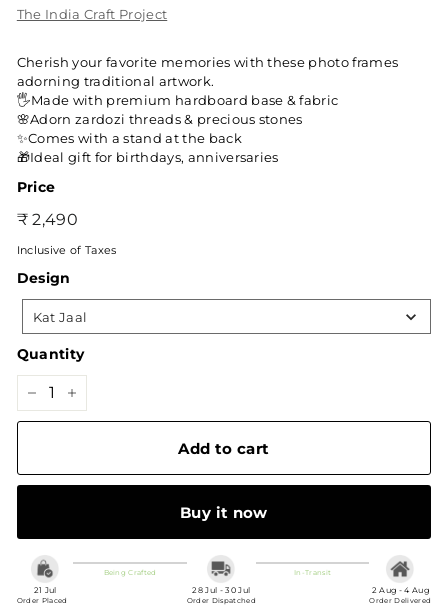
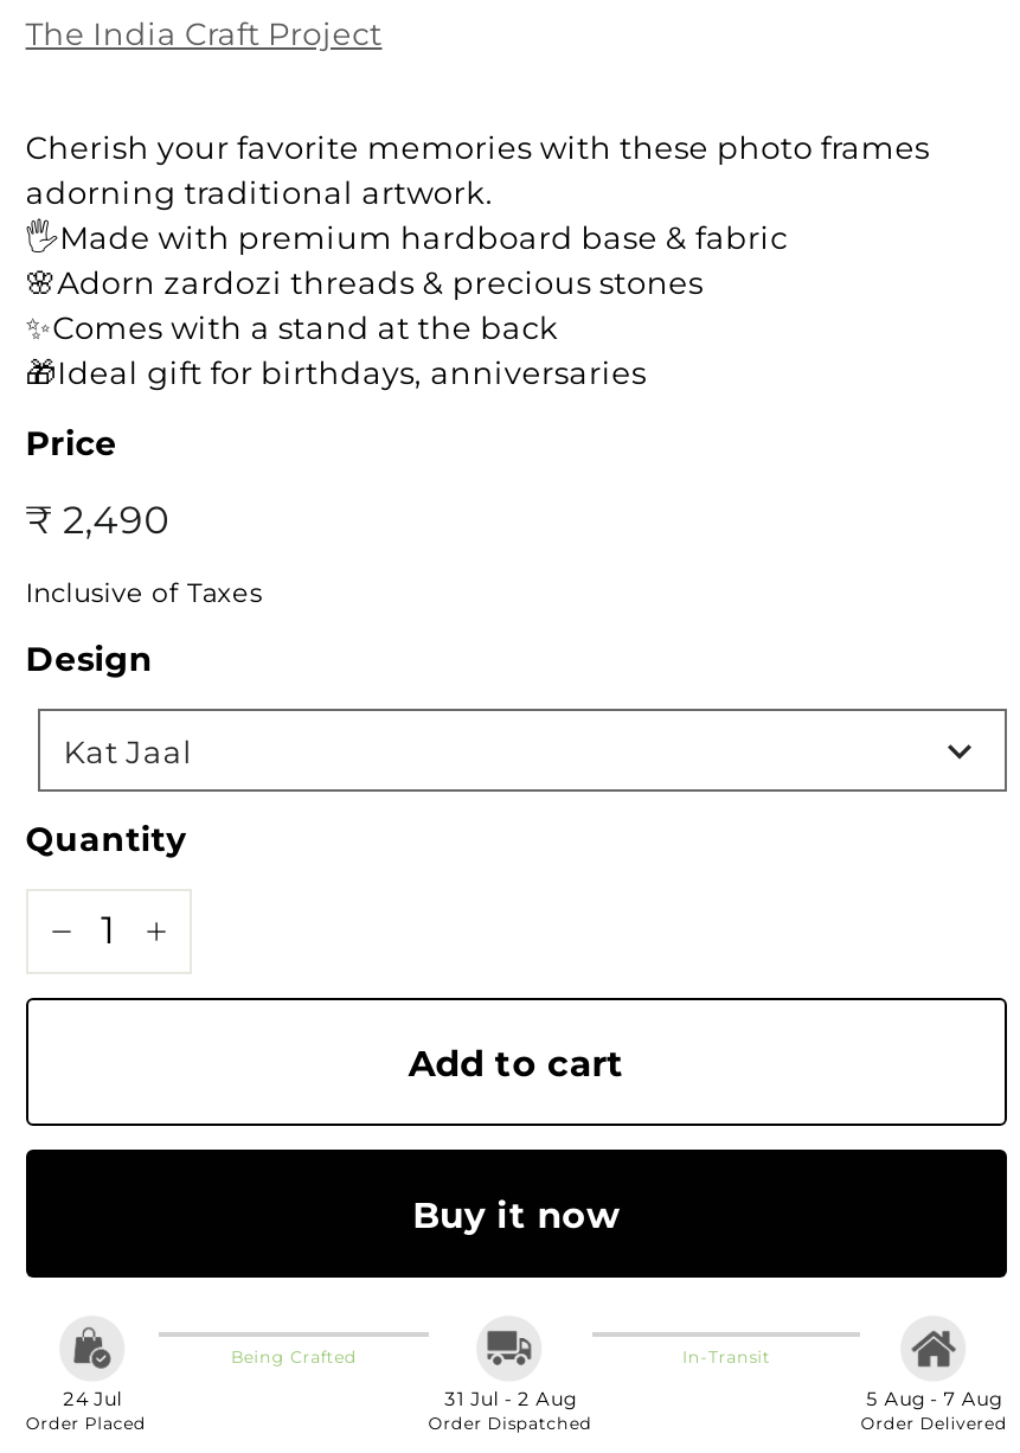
[34,585,57,595] 21 Jul -> [63,1388,122,1412] 24 Jul
[192,585,250,595] 28 Jul - 30 Jul -> [444,1388,576,1412] 31 Jul - 2 Aug
[372,585,429,595] 2 Aug - 4 Aug -> [866,1388,1002,1412] 5 Aug - 7 Aug

